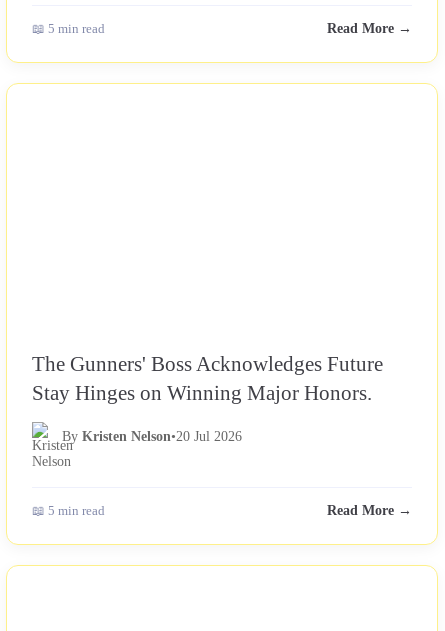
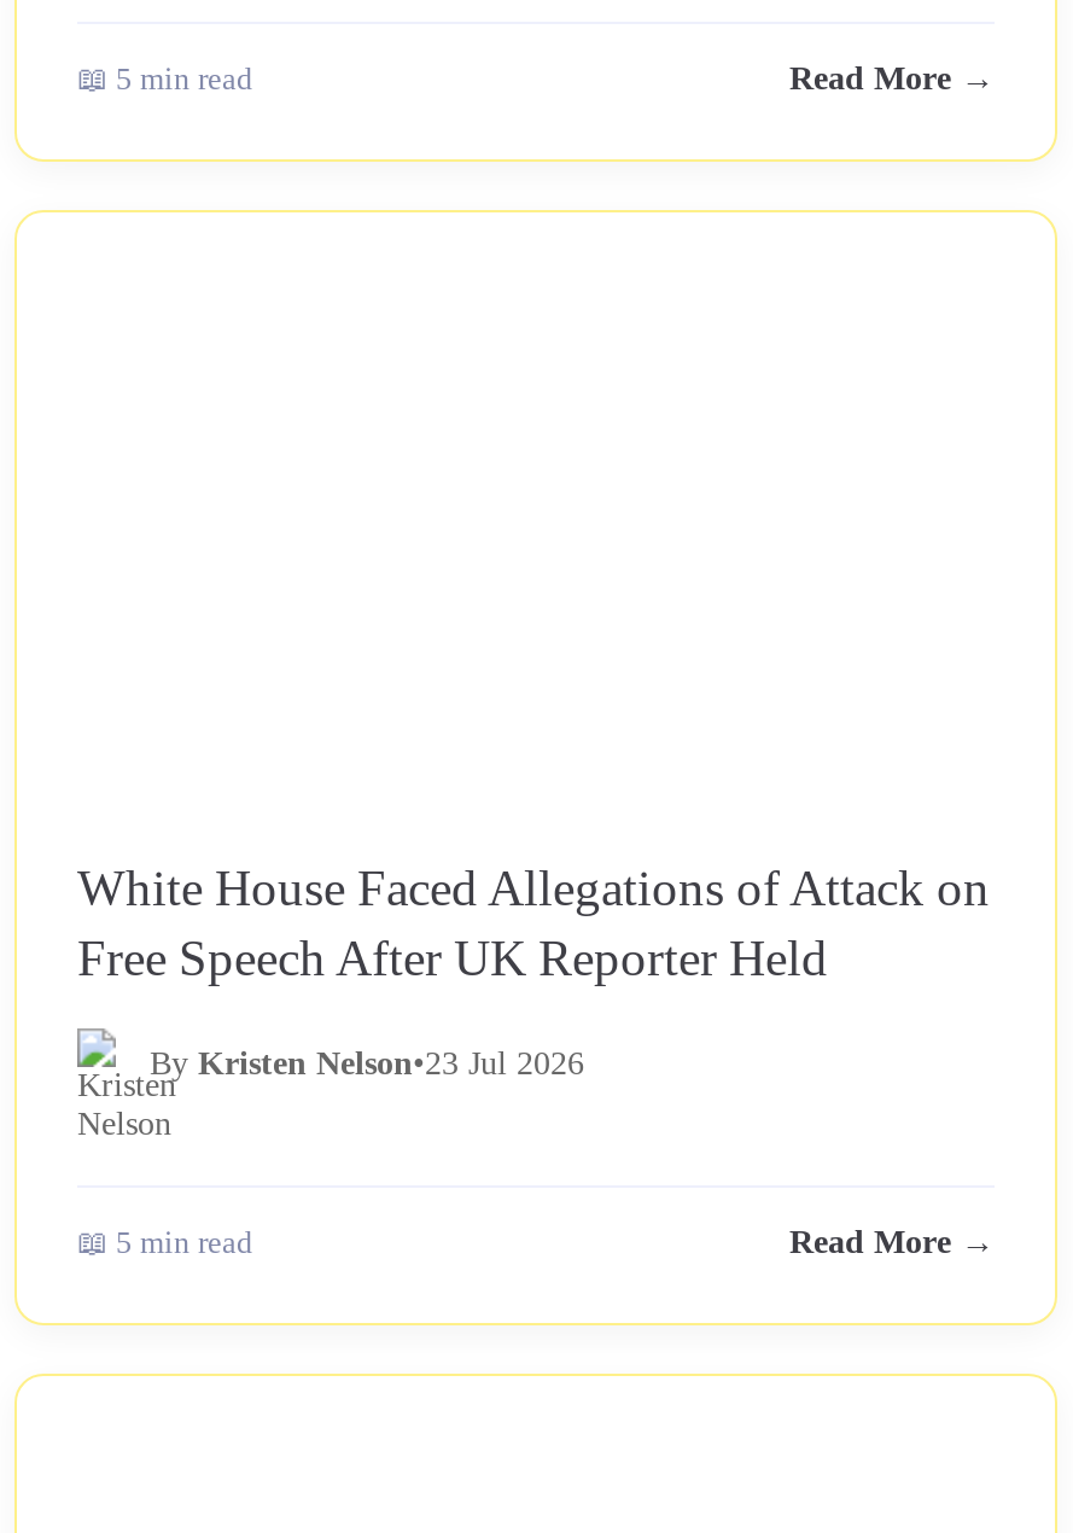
[32,352,383,404] The Gunners' Boss Acknowledges Future | Stay Hinges on Winning Major Honors. -> [77,860,990,986] White House Faced Allegations of Attack on | Free Speech After UK Reporter Held
[62,429,242,444] By Kristen Nelson•20 Jul 2026 -> [150,1046,584,1083] By Kristen Nelson•23 Jul 2026

